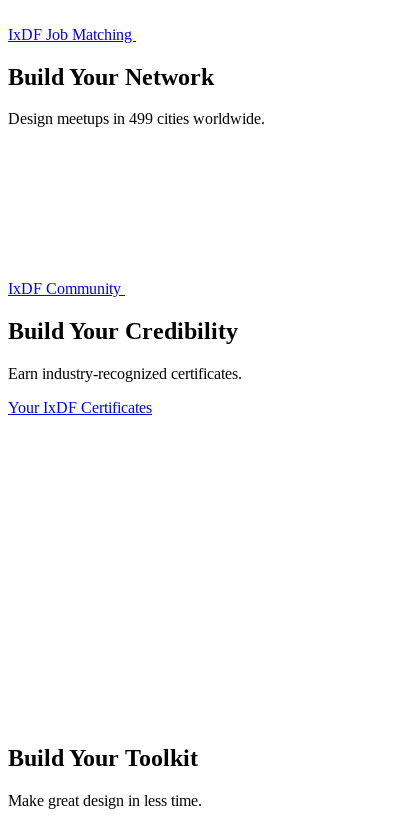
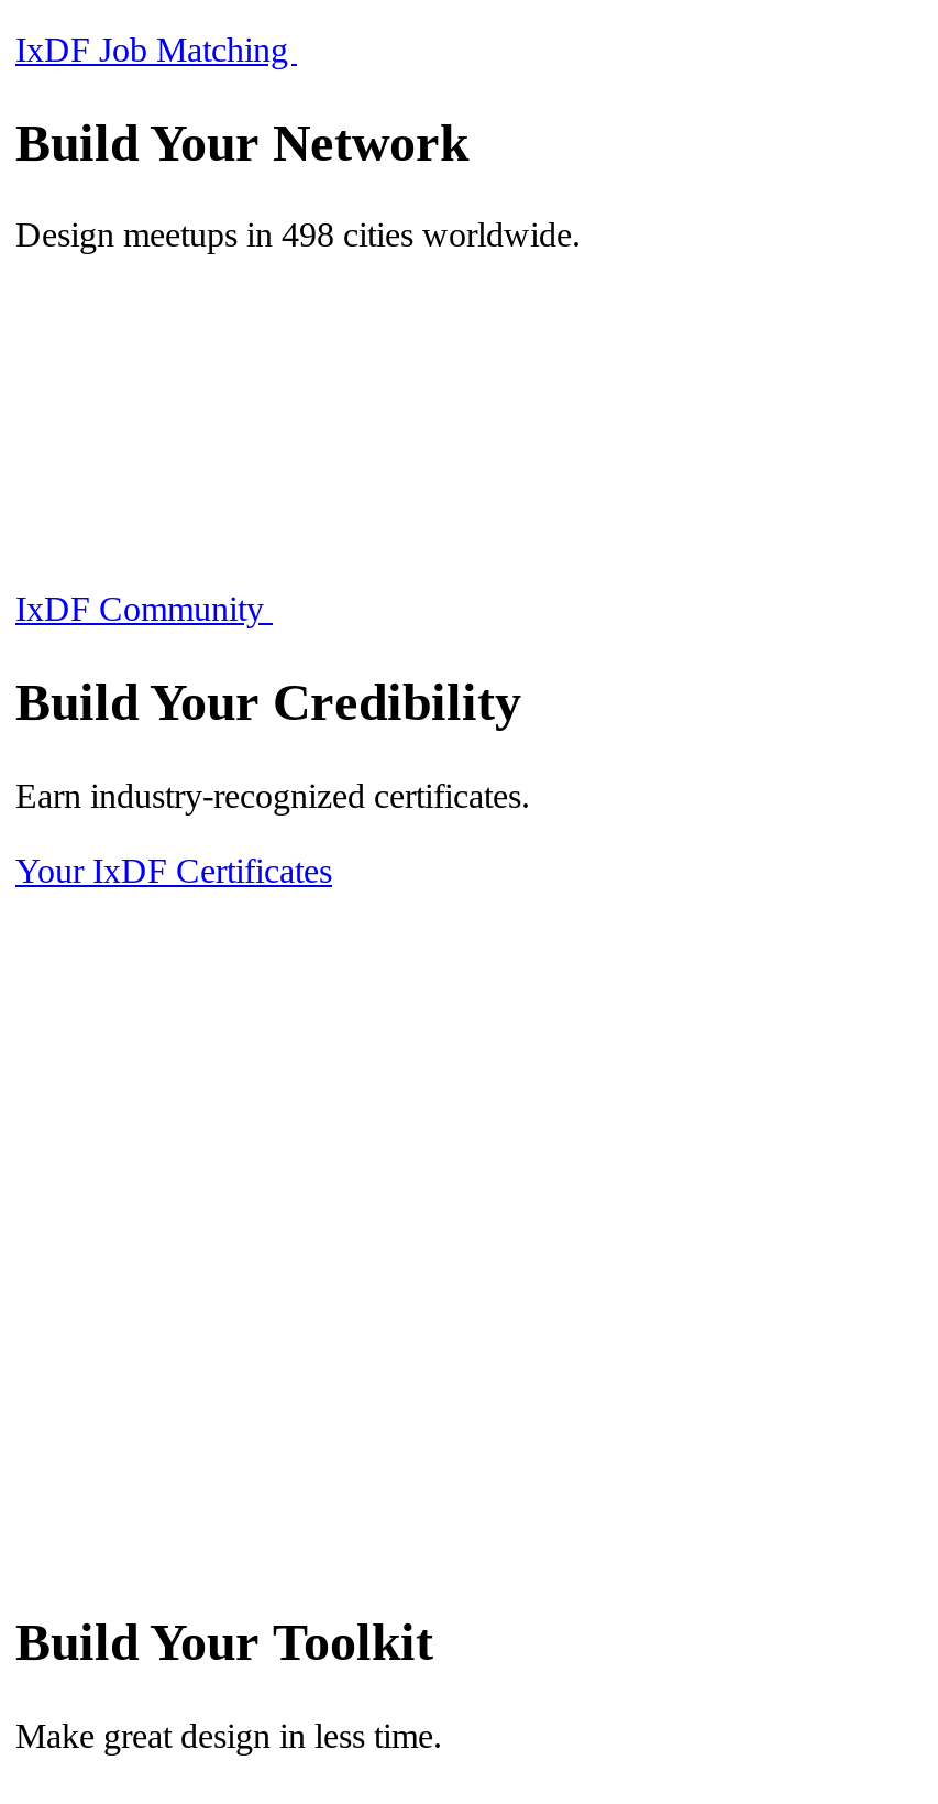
[8,110,265,127] Design meetups in 499 cities worldwide. -> [15,217,581,254] Design meetups in 498 cities worldwide.

